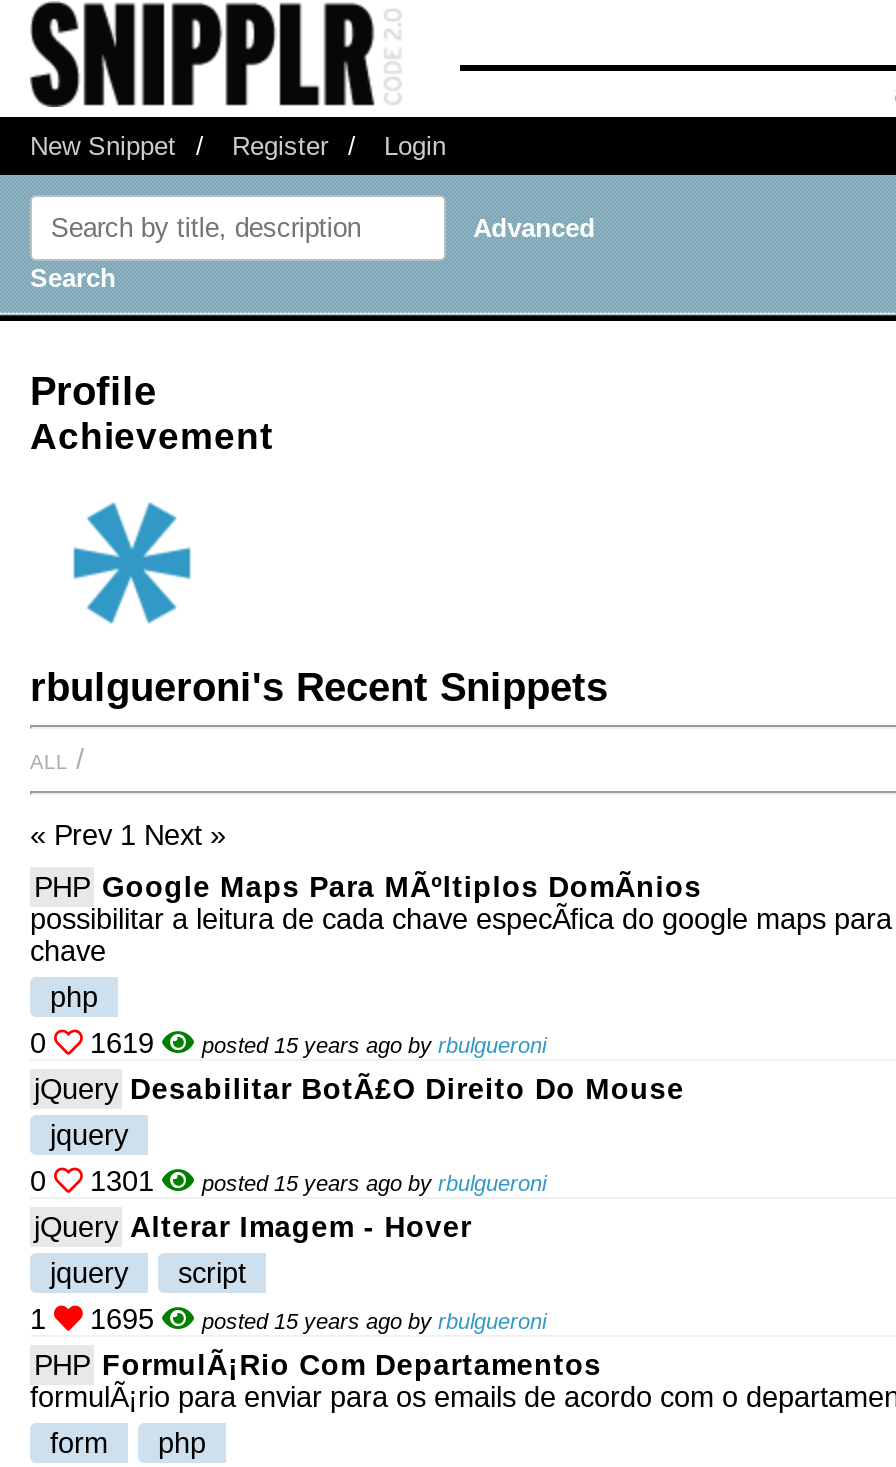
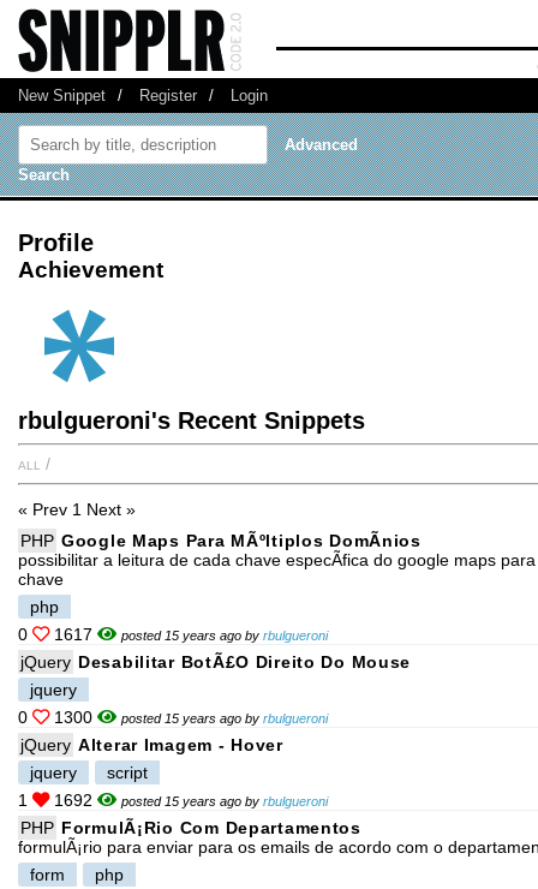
[30,1026,546,1058] 0 1619 posted 15 years ago by rbulgueroni -> [18,624,328,643] 0 1617 posted 15 years ago by rbulgueroni
[30,1164,546,1196] 0 1301 posted 15 years ago by rbulgueroni -> [18,707,328,726] 0 1300 posted 15 years ago by rbulgueroni
[30,1302,546,1334] 1 1695 posted 15 years ago by rbulgueroni -> [18,790,328,809] 1 1692 posted 15 years ago by rbulgueroni

